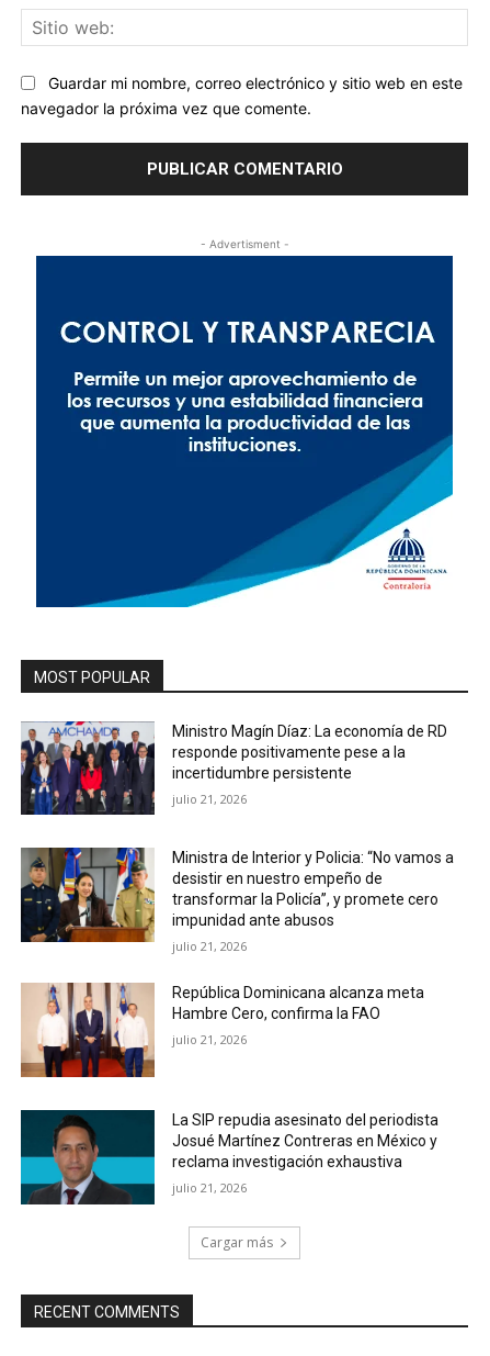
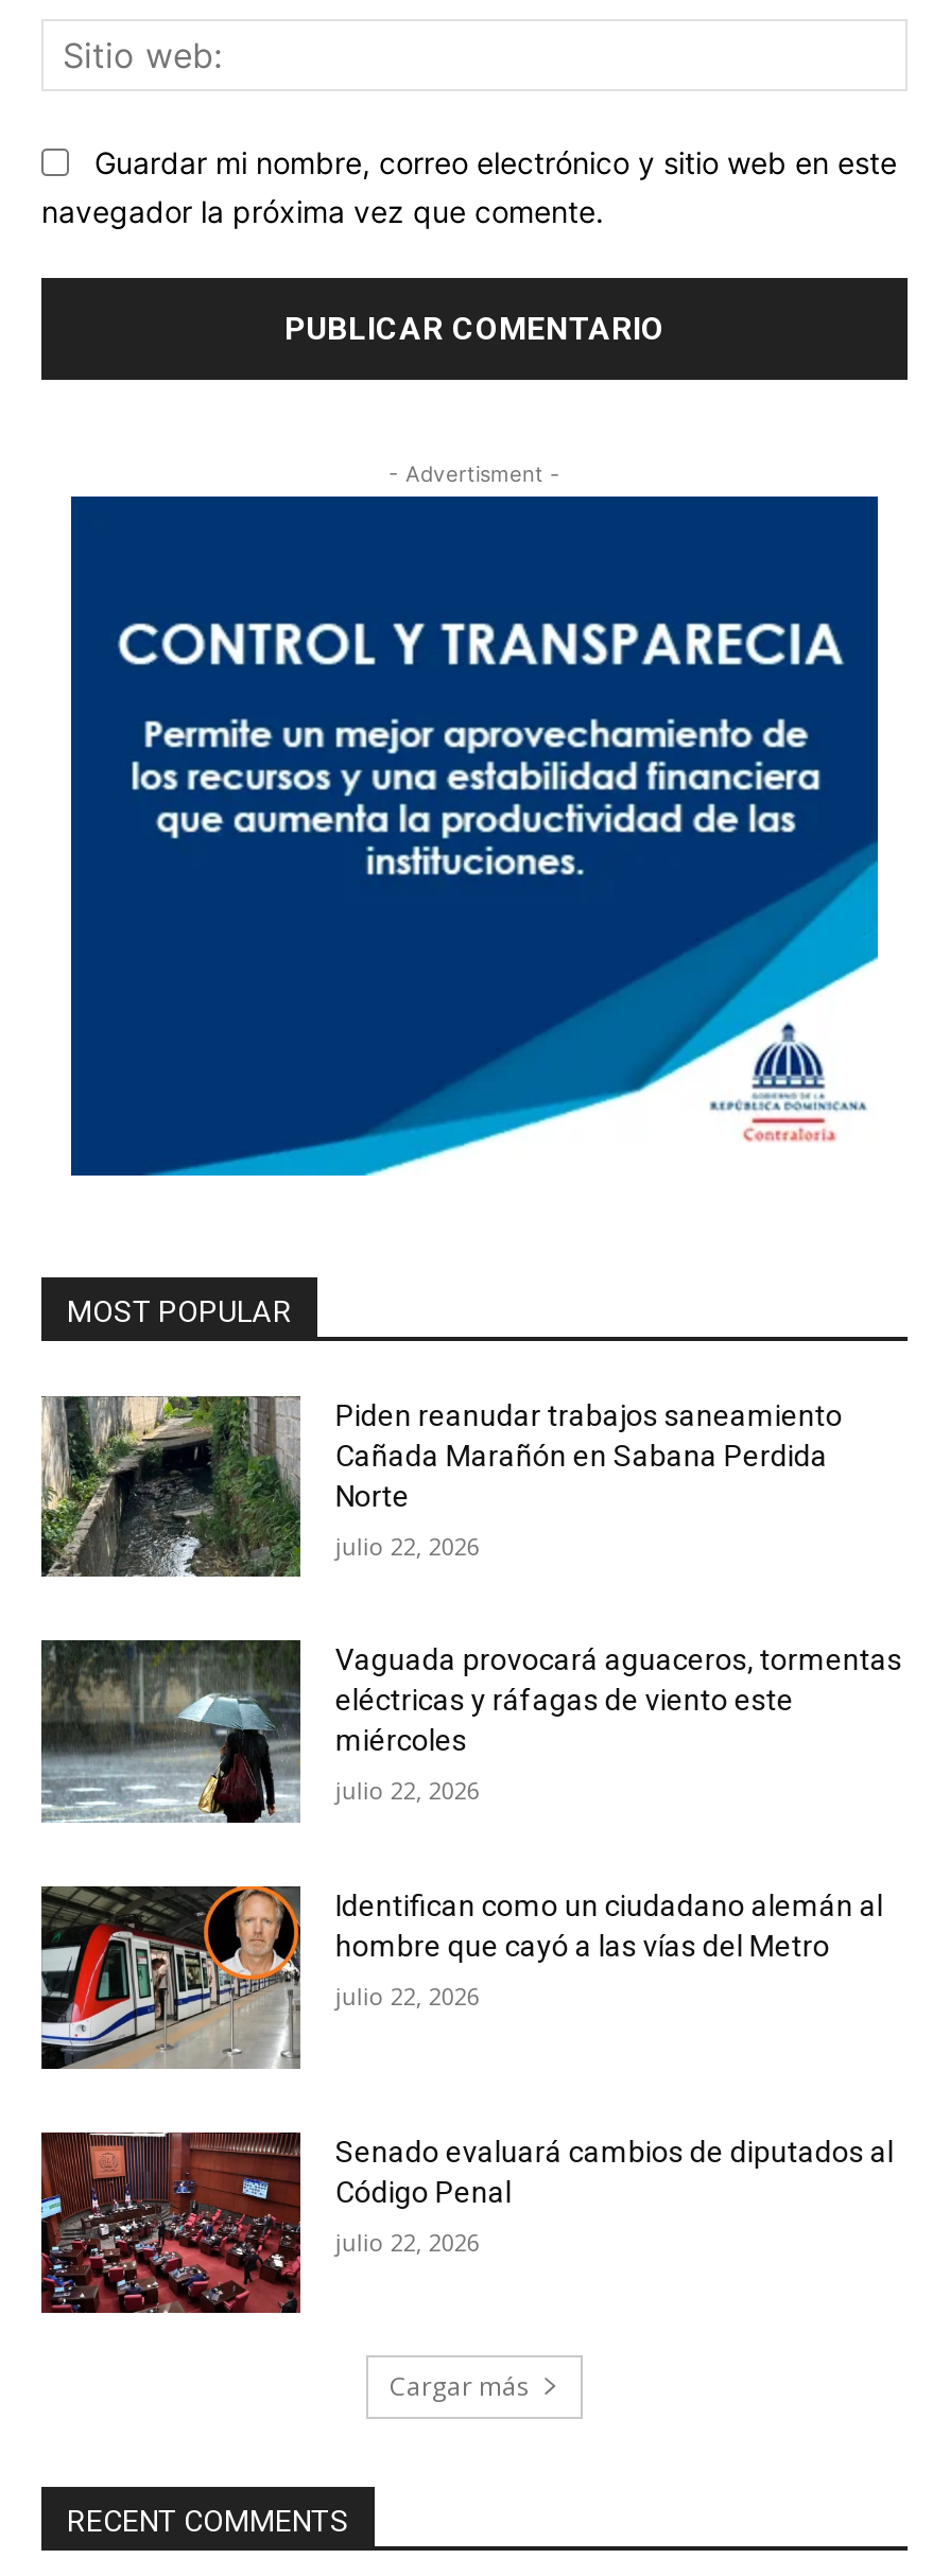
[21,720,448,816] [image] | Ministro Magín Díaz: La economía de RD | responde positivamente pese a la | incertidumbre persistente -> [41,1394,843,1579] [image] | Piden reanudar trabajos saneamiento | Cañada Marañón en Sabana Perdida | Norte
[173,790,247,807] julio 21, 2026 -> [335,1529,480,1561] julio 22, 2026
[21,847,454,943] [image] | Ministra de Interior y Policia: “No vamos a | desistir en nuestro empeño de | transformar la Policía”, y promete cero | impunidad ante abusos -> [41,1638,902,1825] [image] | Vaguada provocará aguaceros, tormentas | eléctricas y ráfagas de viento este | miércoles
[173,938,247,955] julio 21, 2026 -> [335,1775,480,1807] julio 22, 2026
[20,983,425,1078] [image] | República Dominicana alcanza meta | Hambre Cero, confirma la FAO -> [39,1884,883,2069] [image] | Identifican como un ciudadano alemán al | hombre que cayó a las vías del Metro
[173,1032,247,1048] julio 21, 2026 -> [335,1980,480,2012] julio 22, 2026
[20,1109,439,1206] [image] | La SIP repudia asesinato del periodista | Josué Martínez Contreras en México y | reclama investigación exhaustiva -> [39,2130,894,2315] [image] | Senado evaluará cambios de diputados al | Código Penal
[173,1179,247,1196] julio 21, 2026 -> [335,2225,480,2257] julio 22, 2026

